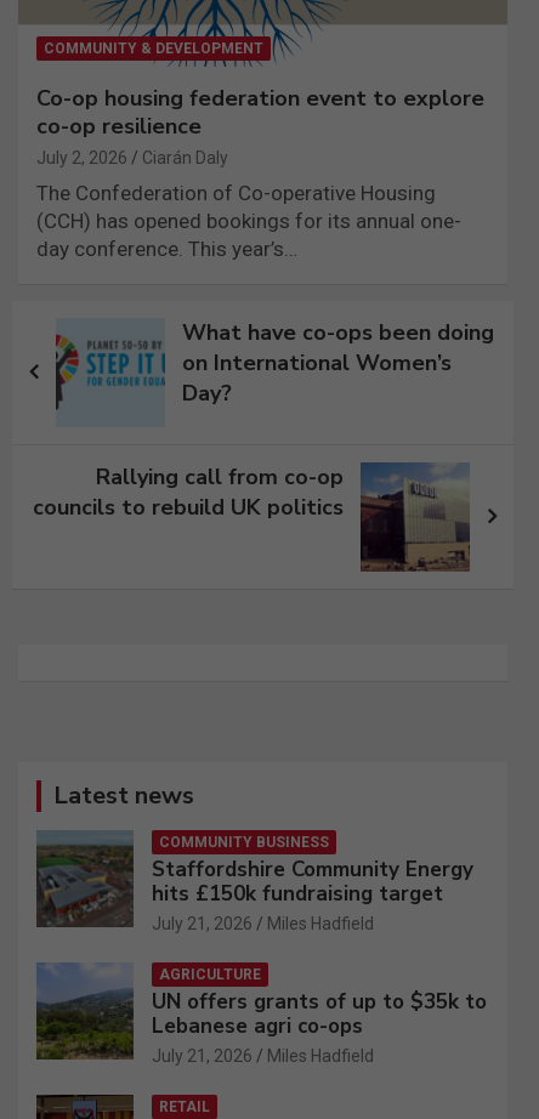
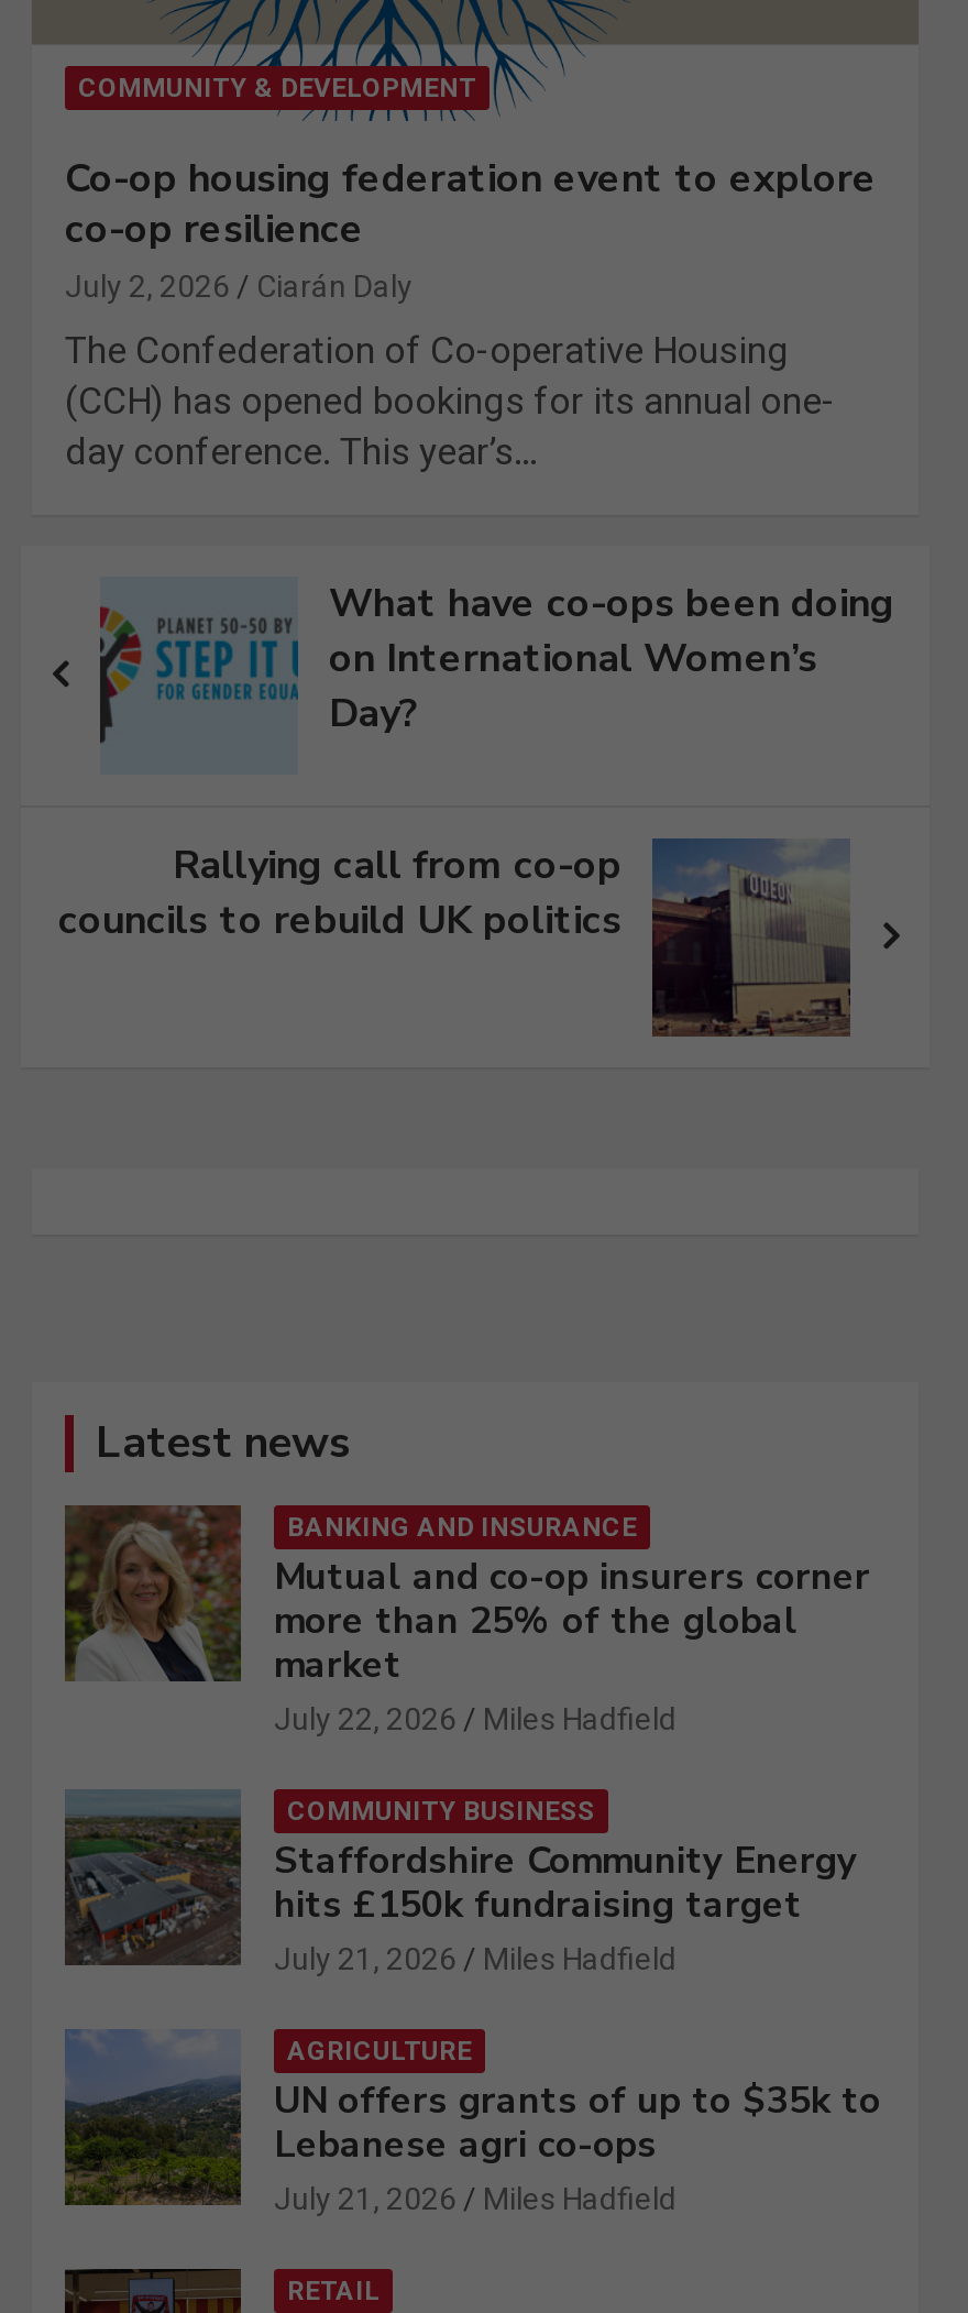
none -> [63,1503,870,1737] [image] | BANKING AND INSURANCE | Mutual and co-op insurers corner | more than 25% of the global | market | July 22, 2026 | Miles Hadfield

